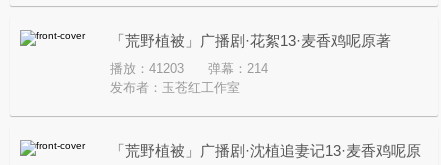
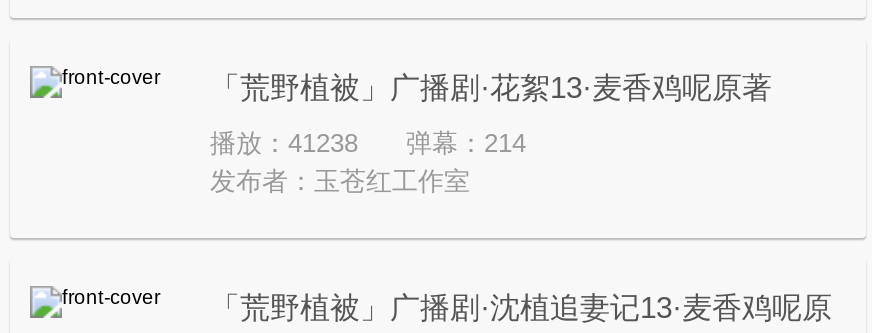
[110,61,268,76] 播放：41203 弹幕：214 -> [210,128,526,158] 播放：41238 弹幕：214

